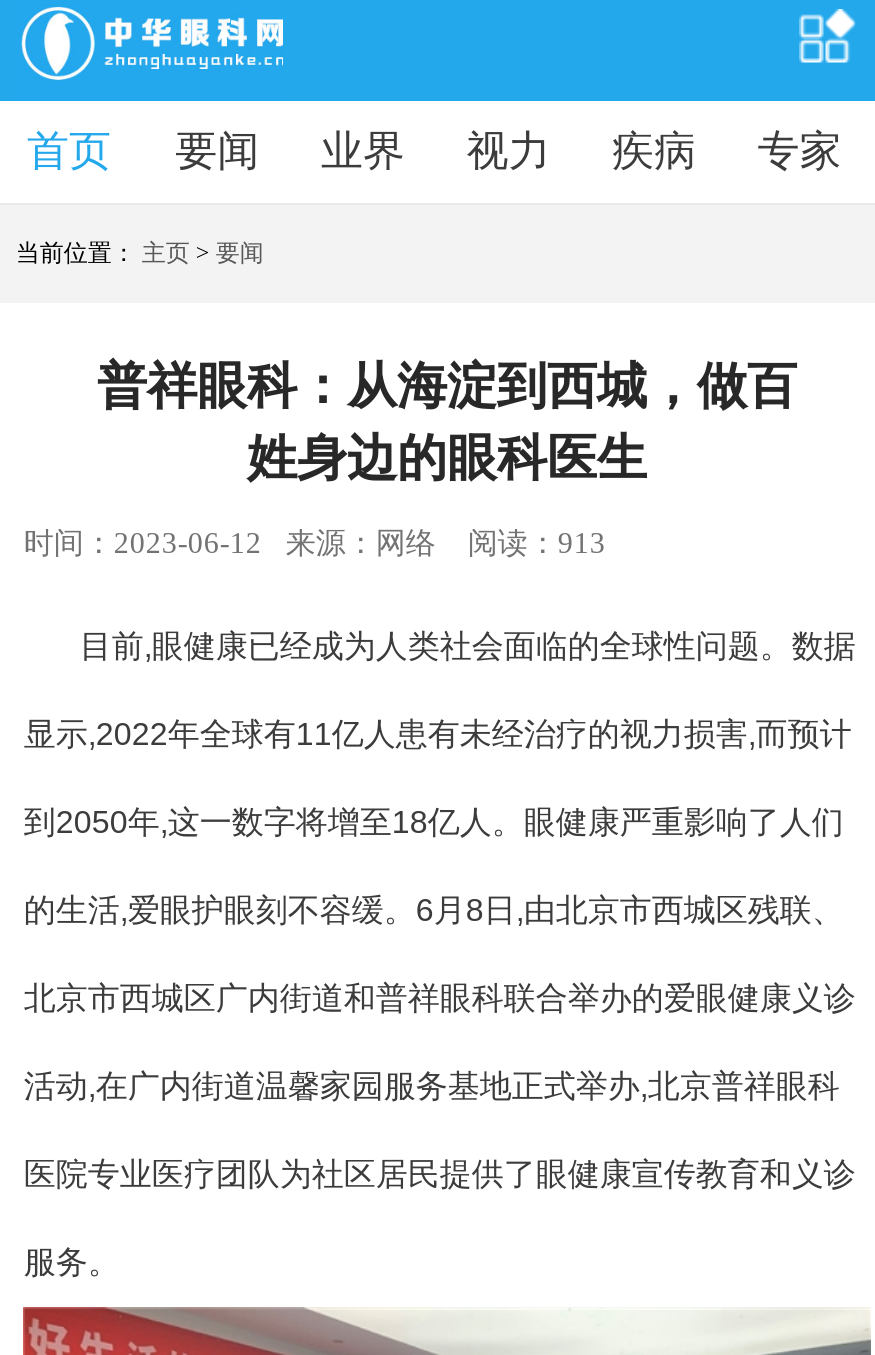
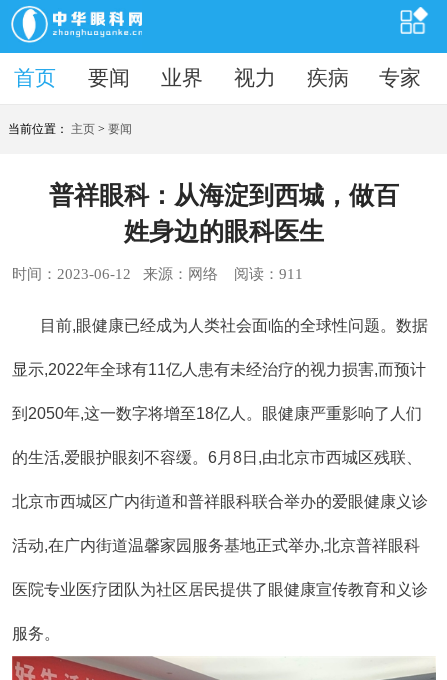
[24,527,606,559] 时间：2023-06-12 来源：网络 阅读：913 -> [12,266,303,282] 时间：2023-06-12 来源：网络 阅读：911

